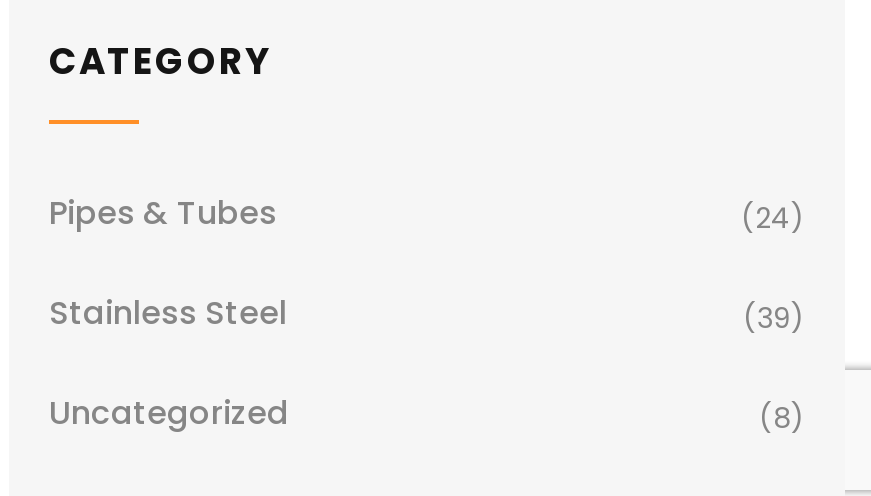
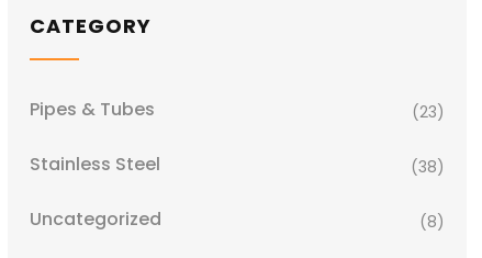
[741,198,805,238] (24) -> [412,101,445,123] (23)
[743,298,805,338] (39) -> [411,156,445,178] (38)

